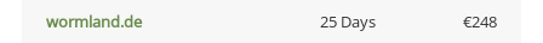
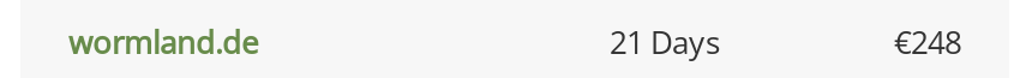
[319,11,375,32] 25 Days -> [610,20,720,64] 21 Days

